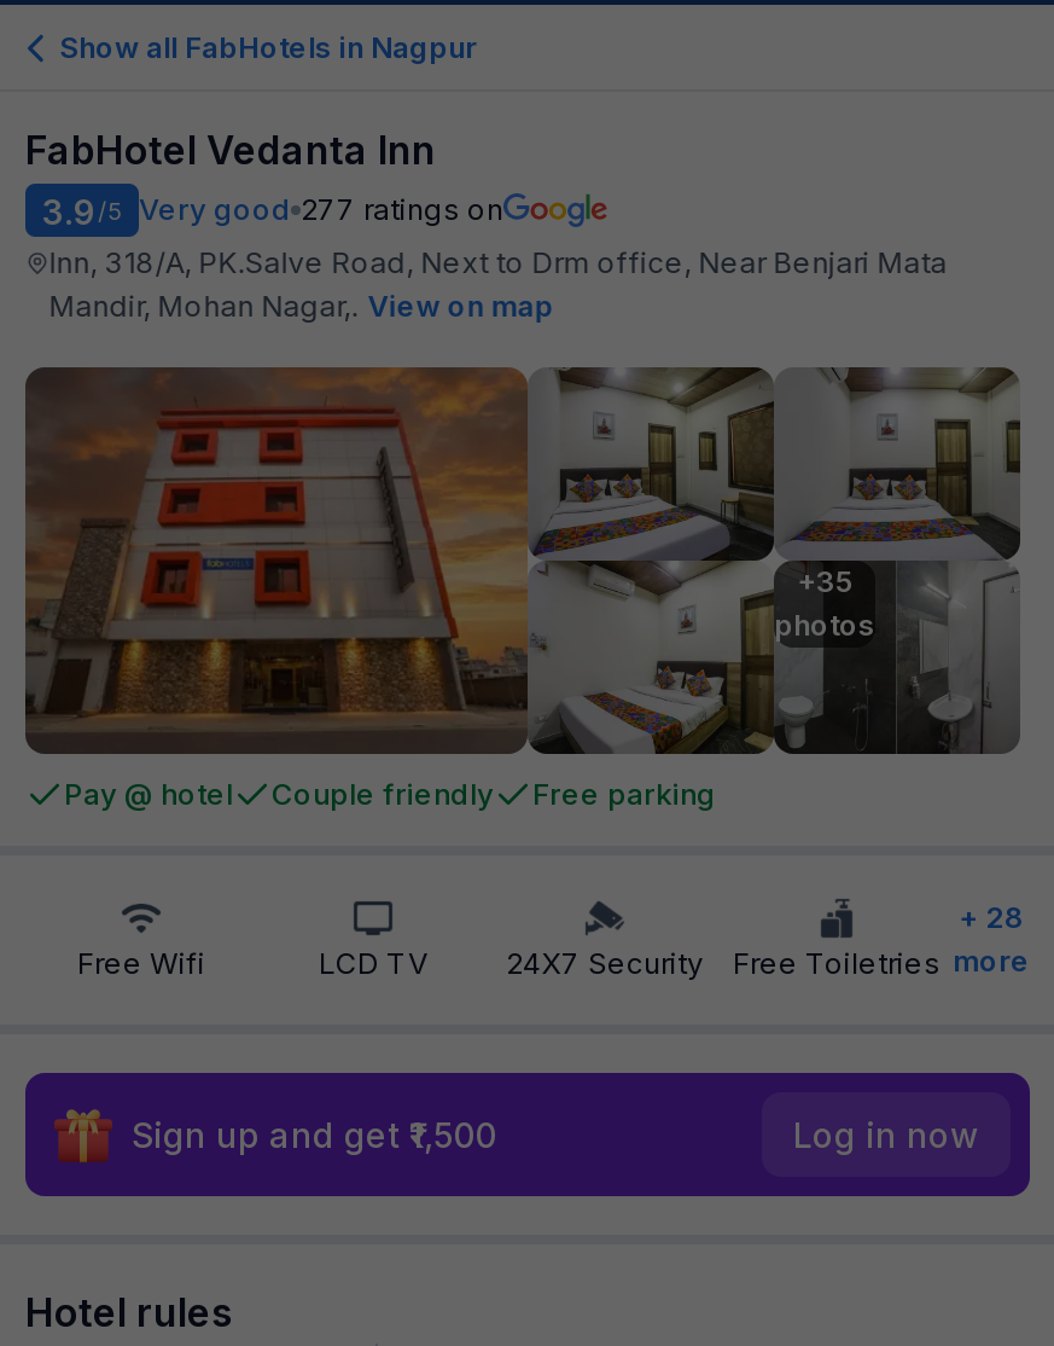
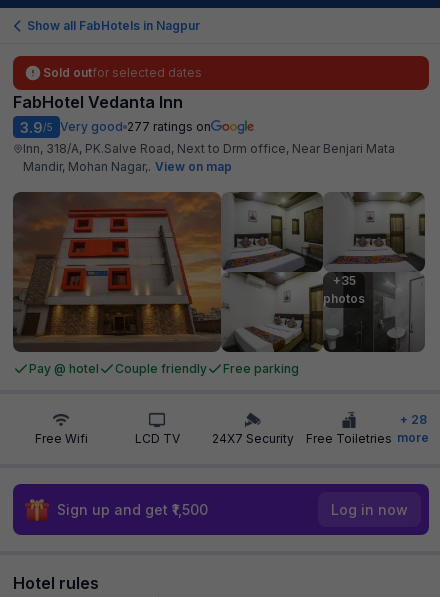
none -> [43,65,202,80] Sold outfor selected dates

